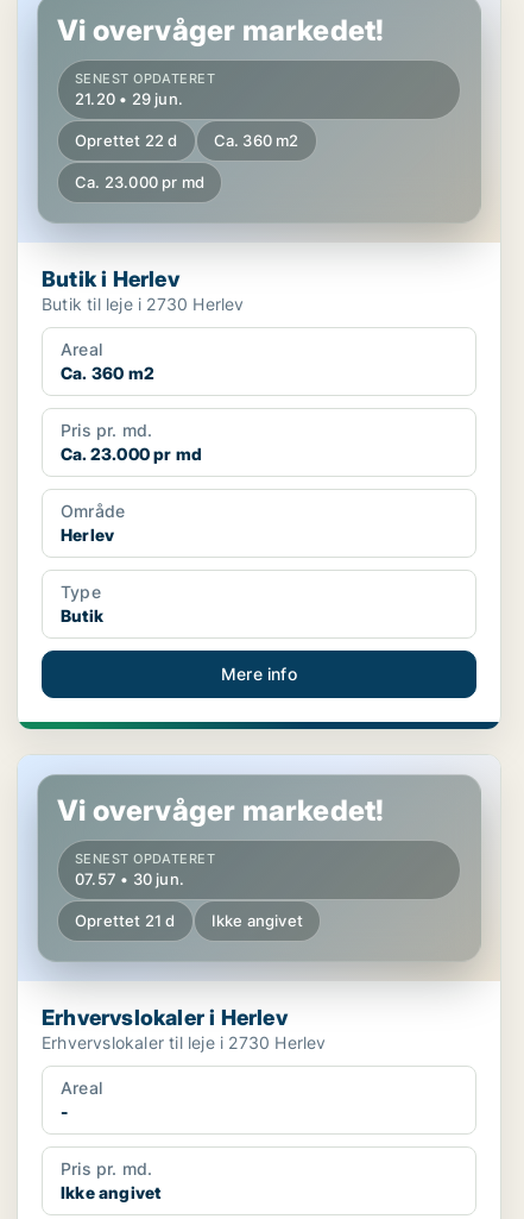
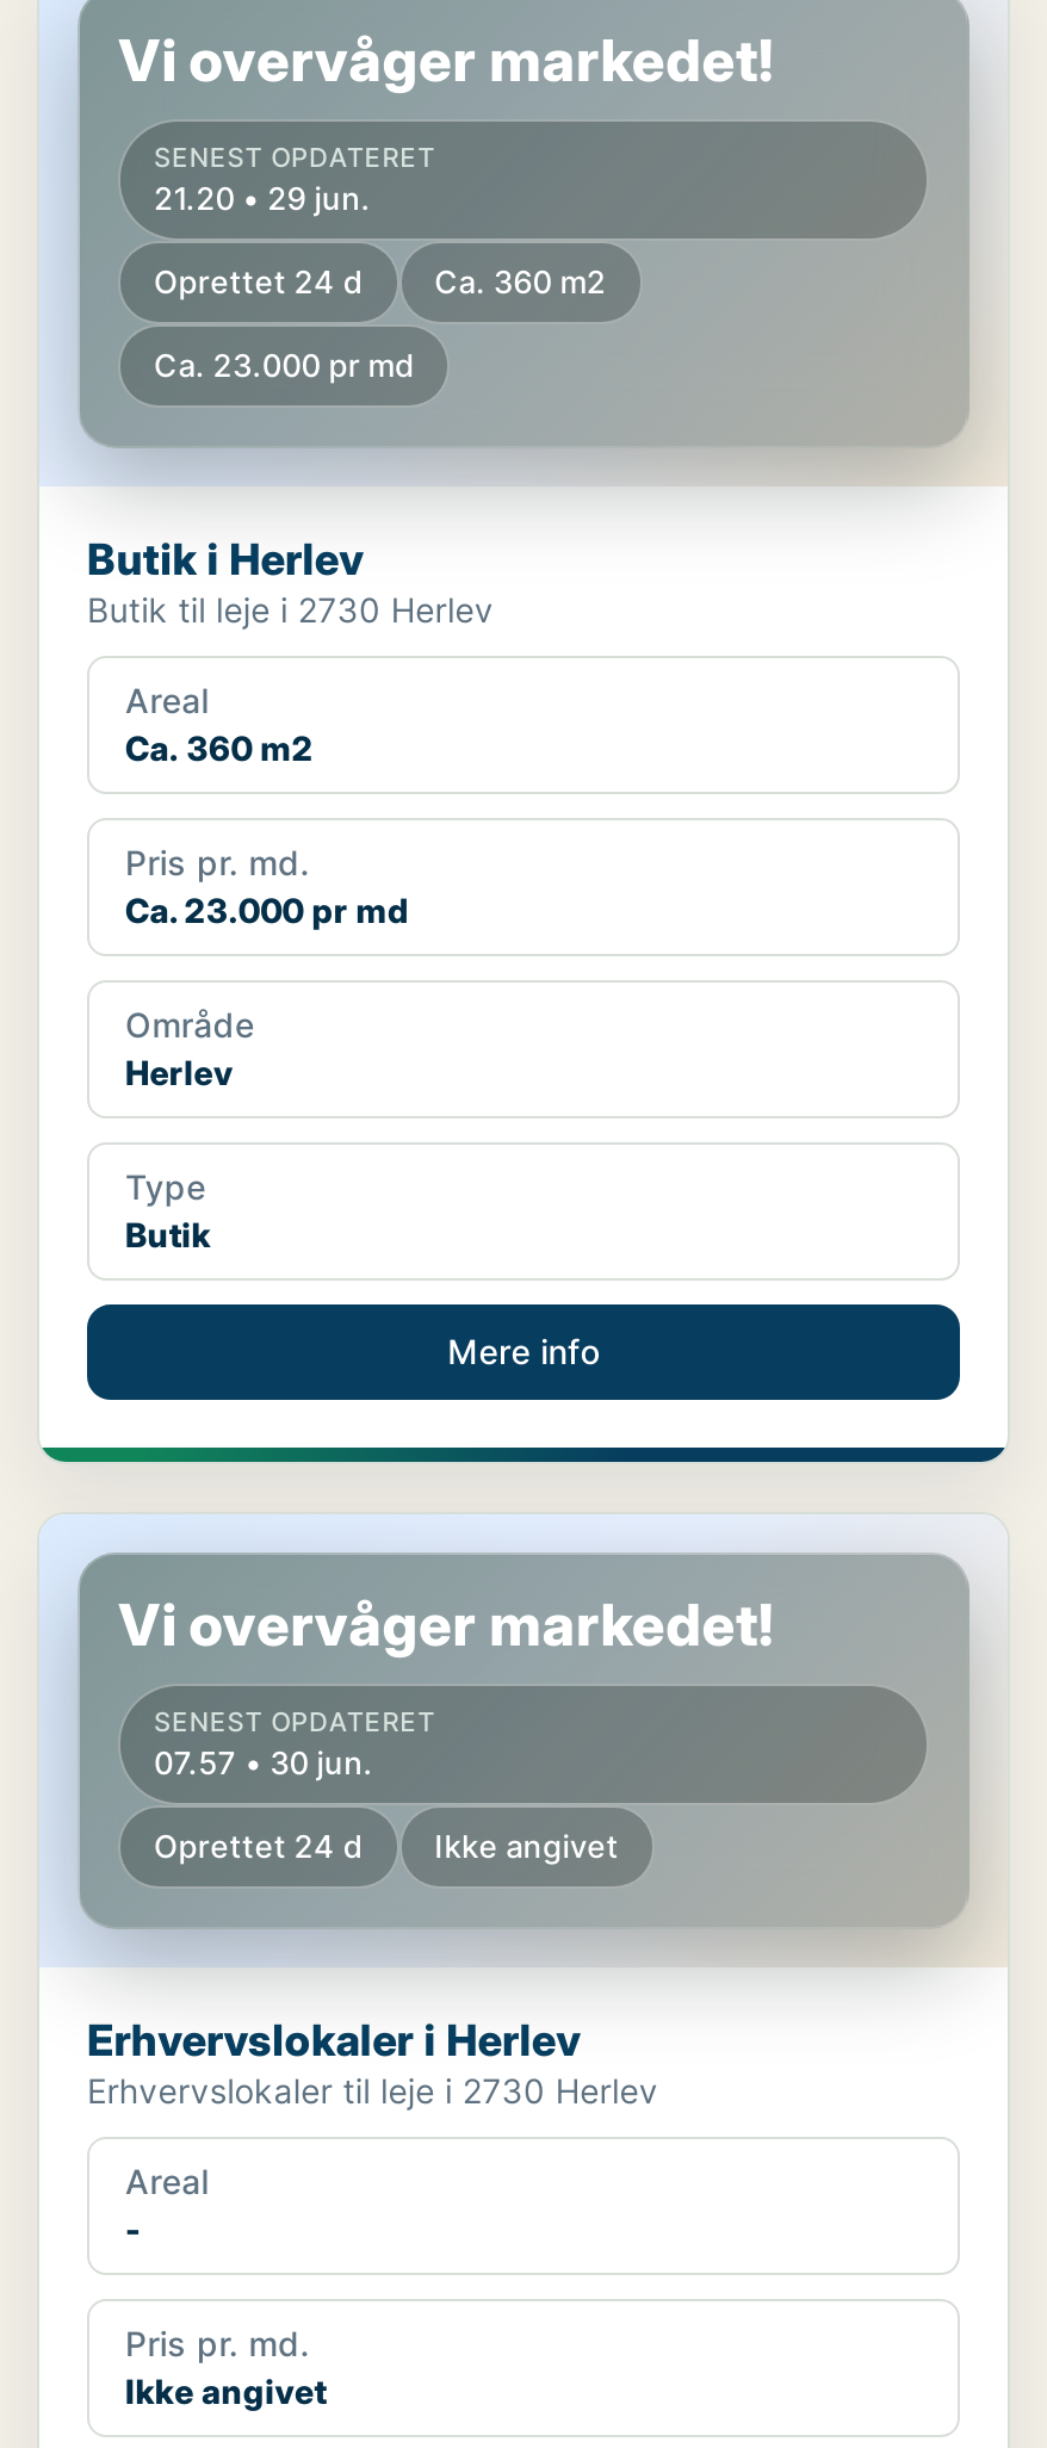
[75,131,299,150] Oprettet 22 d Ca. 360 m2 -> [154,262,606,300] Oprettet 24 d Ca. 360 m2
[75,911,303,930] Oprettet 21 d Ikke angivet -> [154,1827,619,1865] Oprettet 24 d Ikke angivet

